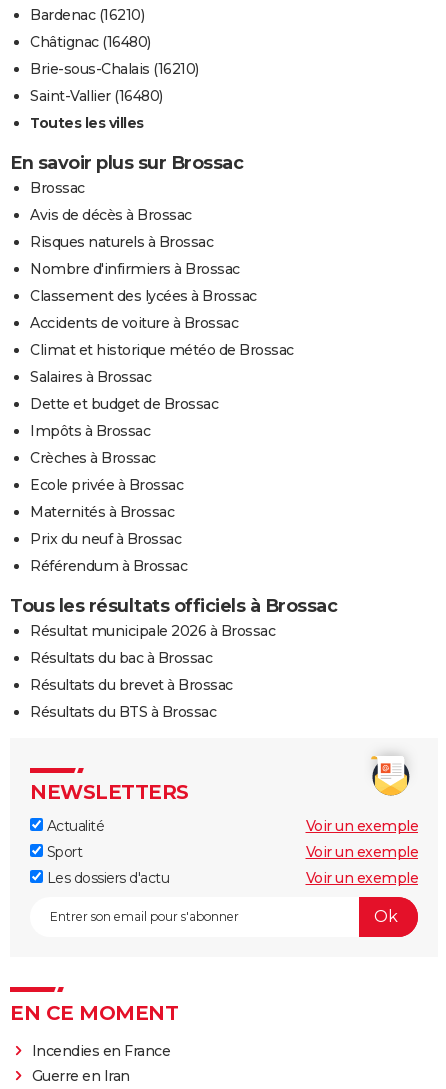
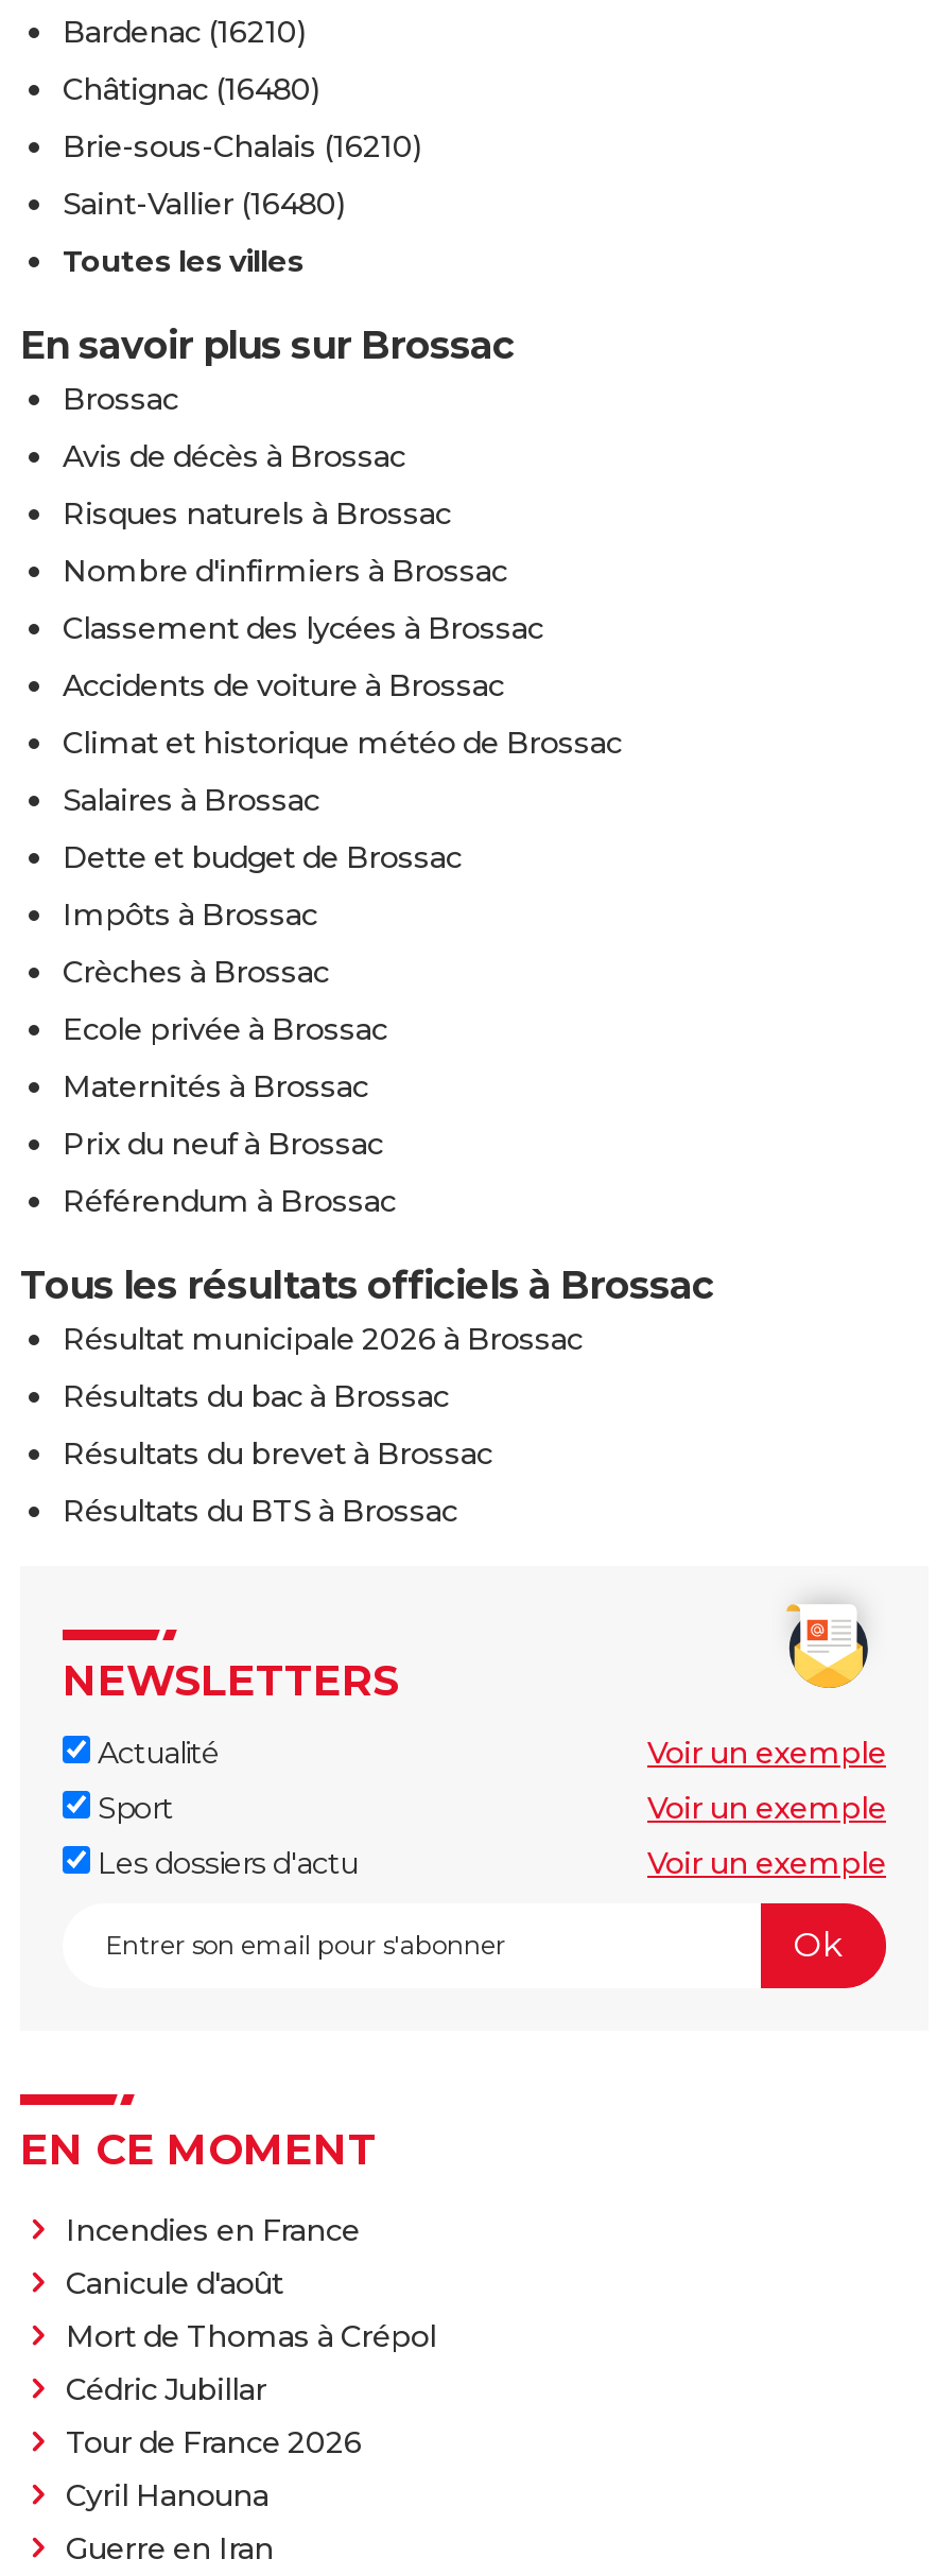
none -> [66,2263,436,2514] Canicule d'août | Mort de Thomas à Crépol | Cédric Jubillar | Tour de France 2026 | Cyril Hanouna

